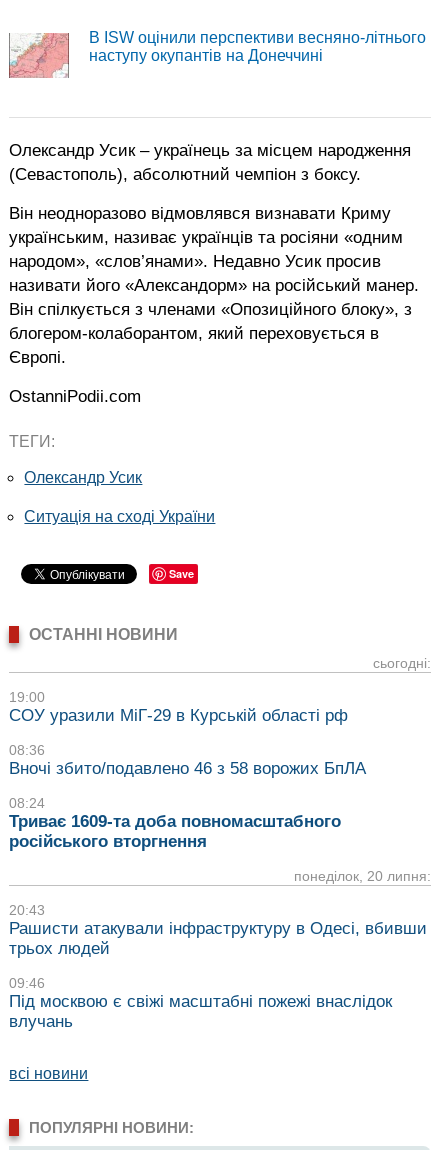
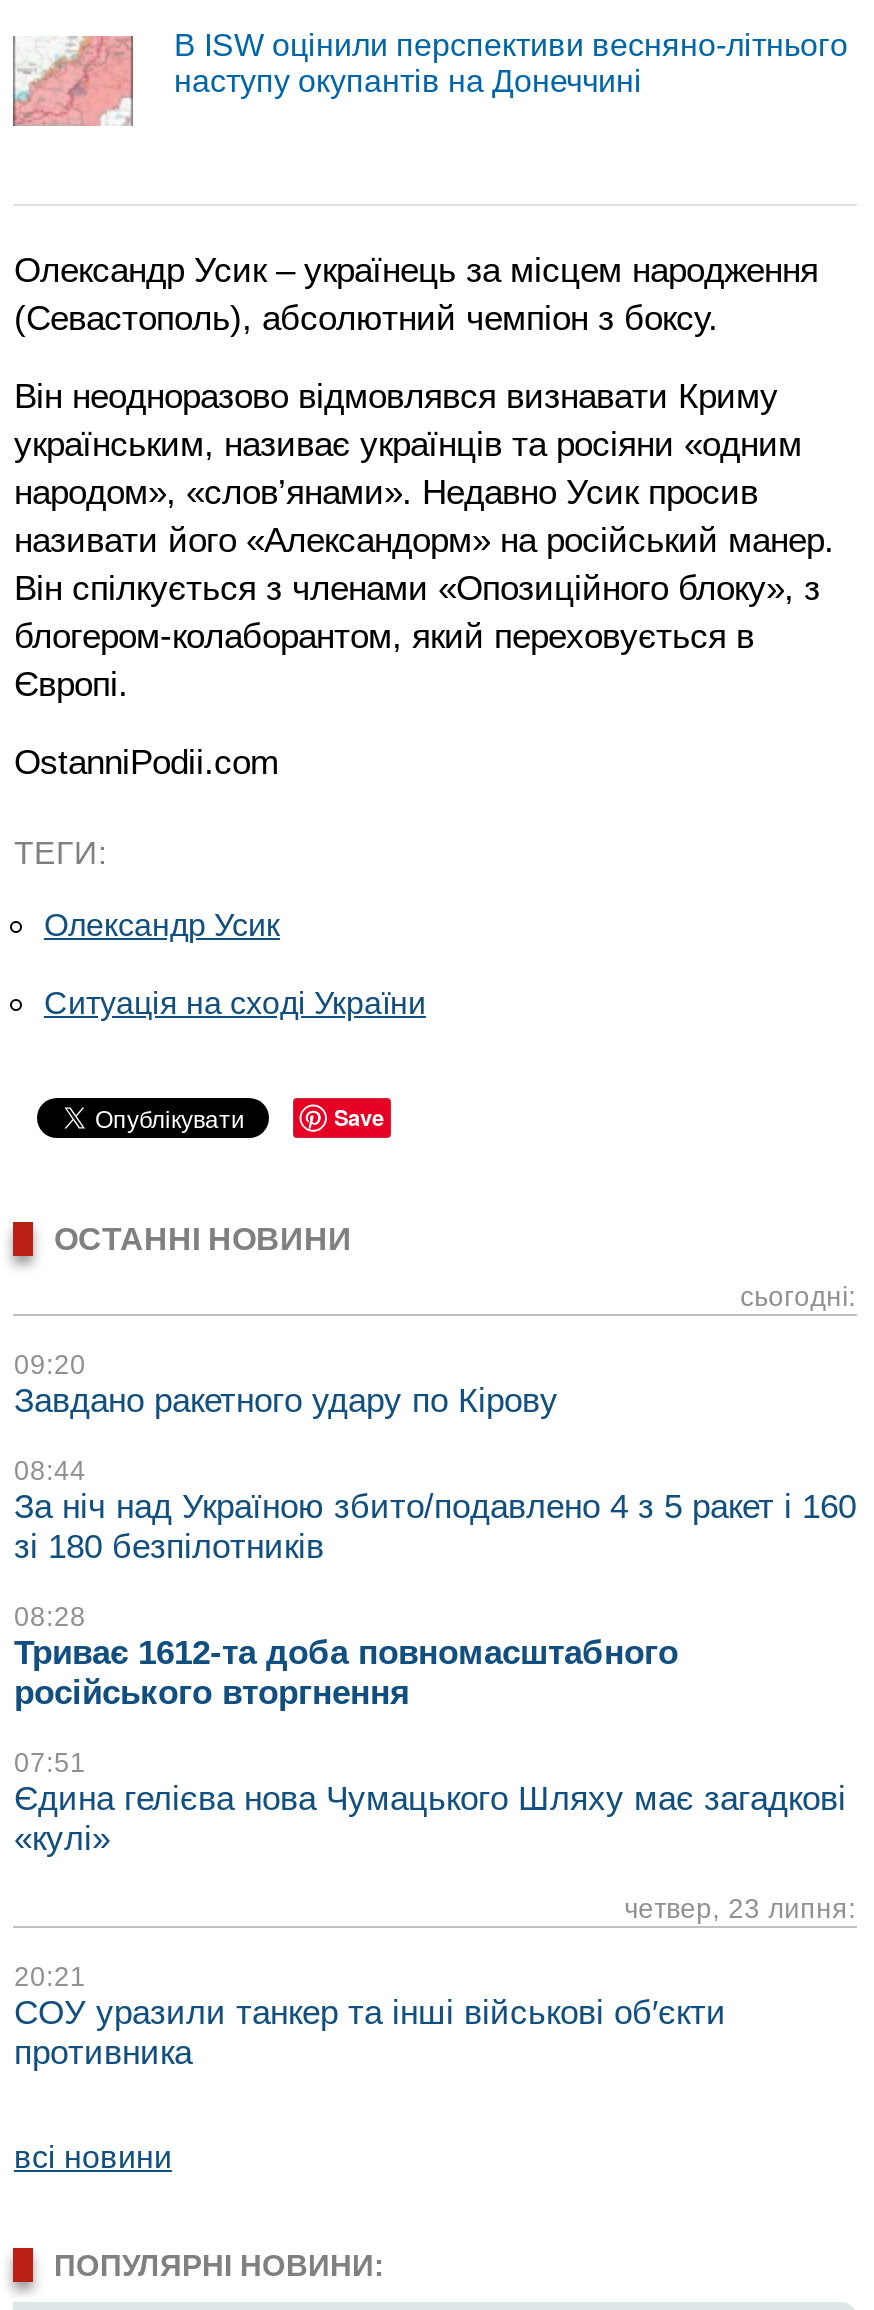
[9,690,348,725] 19:00 | СОУ уразили МіГ-29 в Курській області рф -> [14,1350,558,1420] 09:20 | Завдано ракетного удару по Кірову
[9,743,366,778] 08:36 | Вночі збито/подавлено 46 з 58 ворожих БпЛА -> [14,1456,856,1566] 08:44 | За ніч над Україною збито/подавлено 4 з 5 ракет і 160 | зі 180 безпілотників
[9,796,341,831] 08:24 | Триває 1609-та доба повномасштабного -> [14,1602,678,1672] 08:28 | Триває 1612-та доба повномасштабного
[294,869,431,884] понеділок, 20 липня: -> [14,1748,846,1858] 07:51 | Єдина гелієва нова Чумацького Шляху має загадкові | «кулі»
[9,903,427,958] 20:43 | Рашисти атакували інфраструктуру в Одесі, вбивши | трьох людей -> [624,1894,856,1924] четвер, 23 липня:
[9,976,392,1031] 09:46 | Під москвою є свіжі масштабні пожежі внаслідок | влучань -> [14,1962,726,2072] 20:21 | СОУ уразили танкер та інші військові об′єкти | противника

